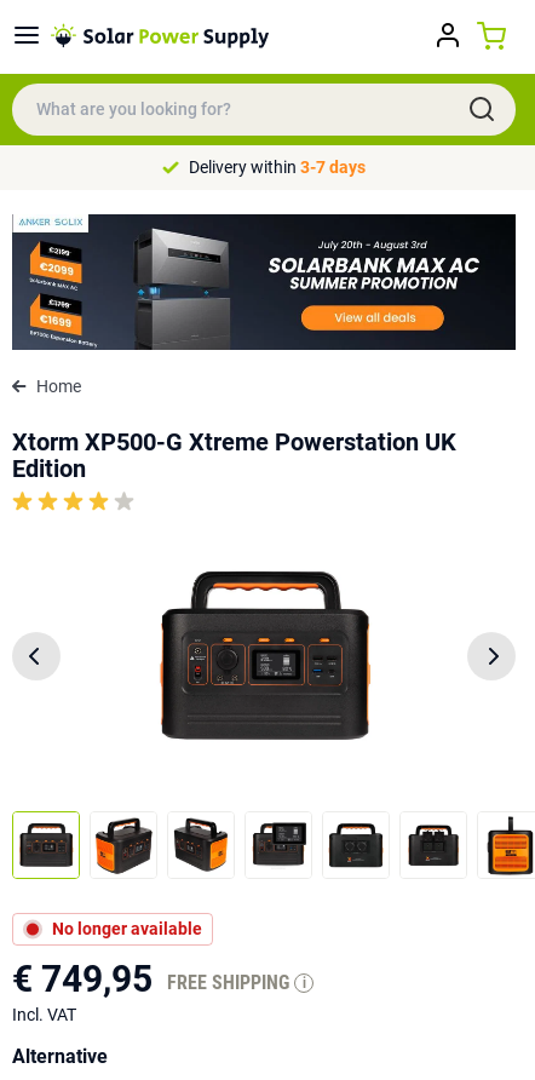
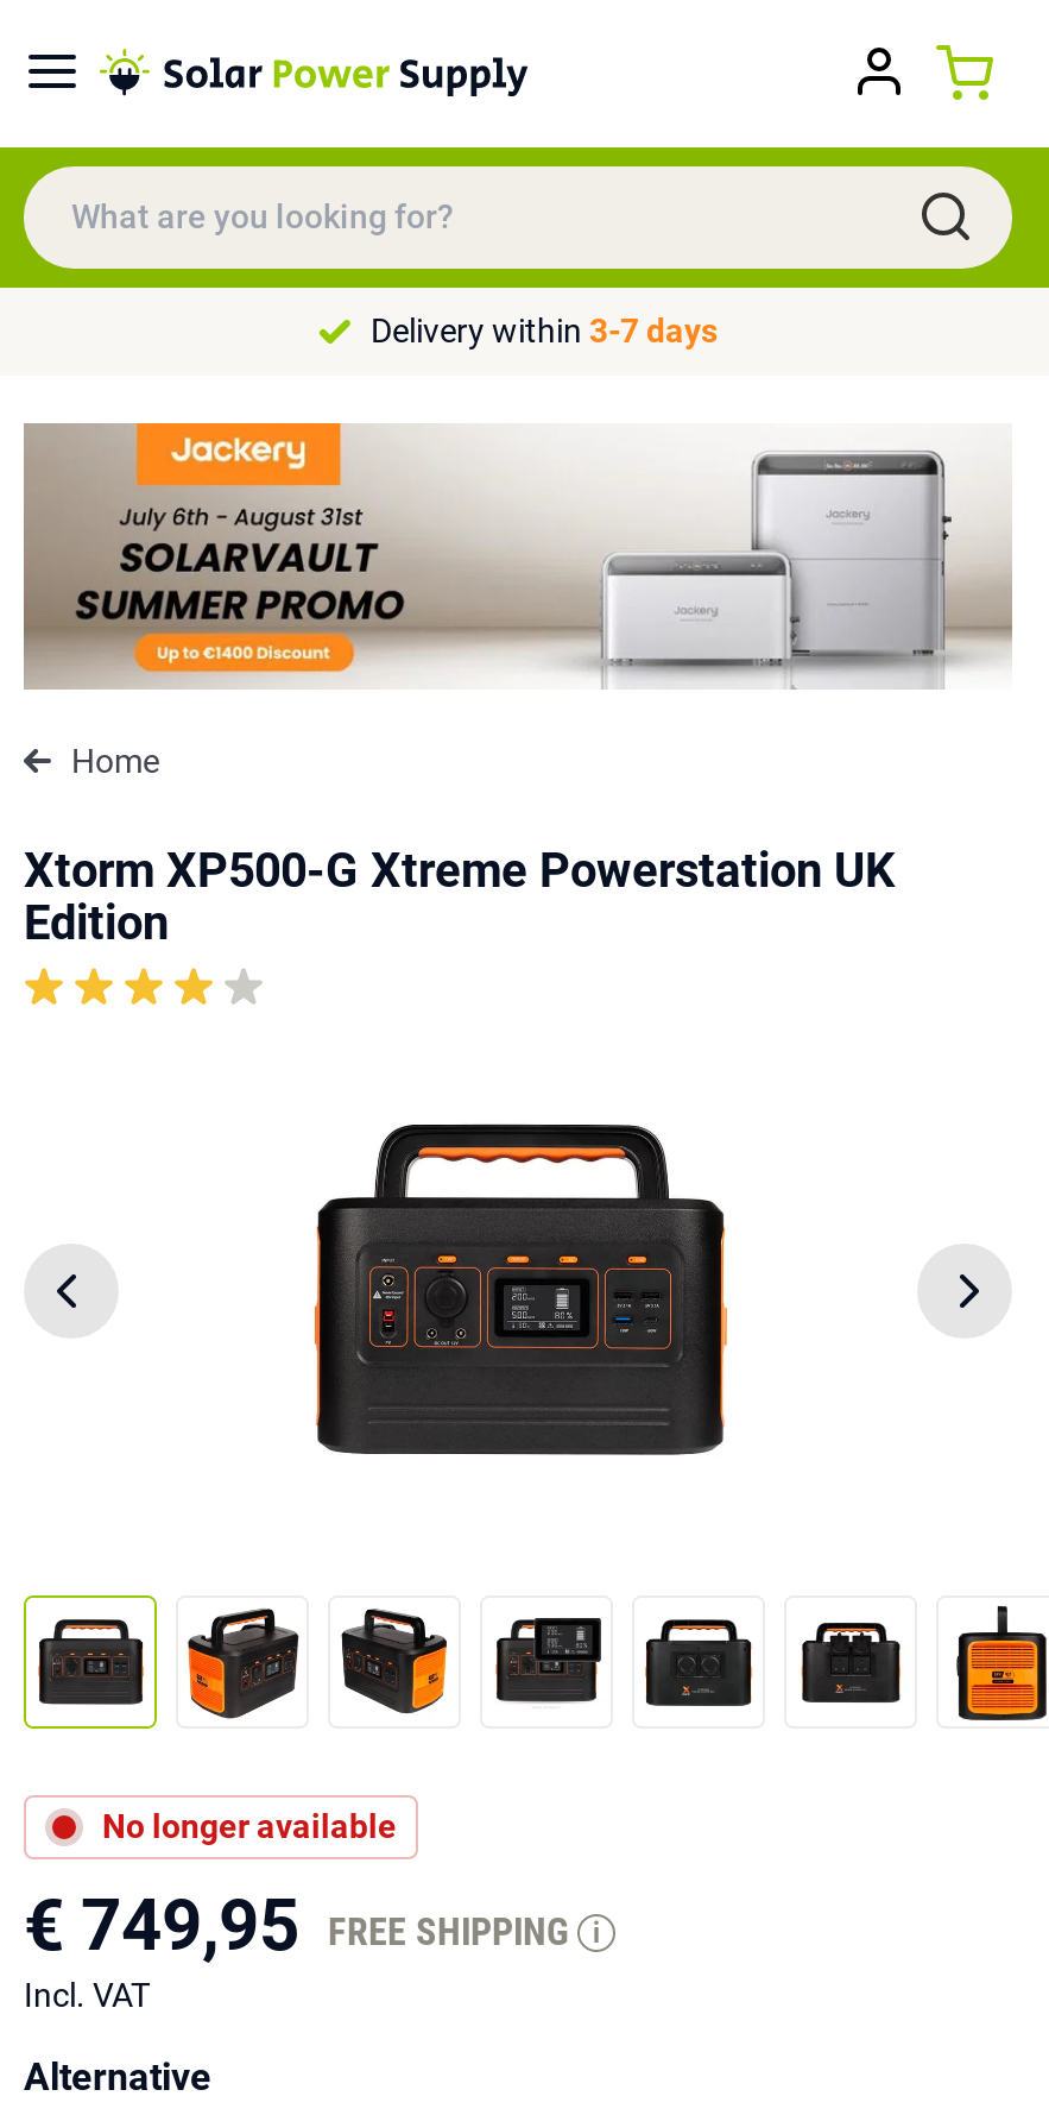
[11,213,517,351] [image] -> [21,421,1012,690] [image]

